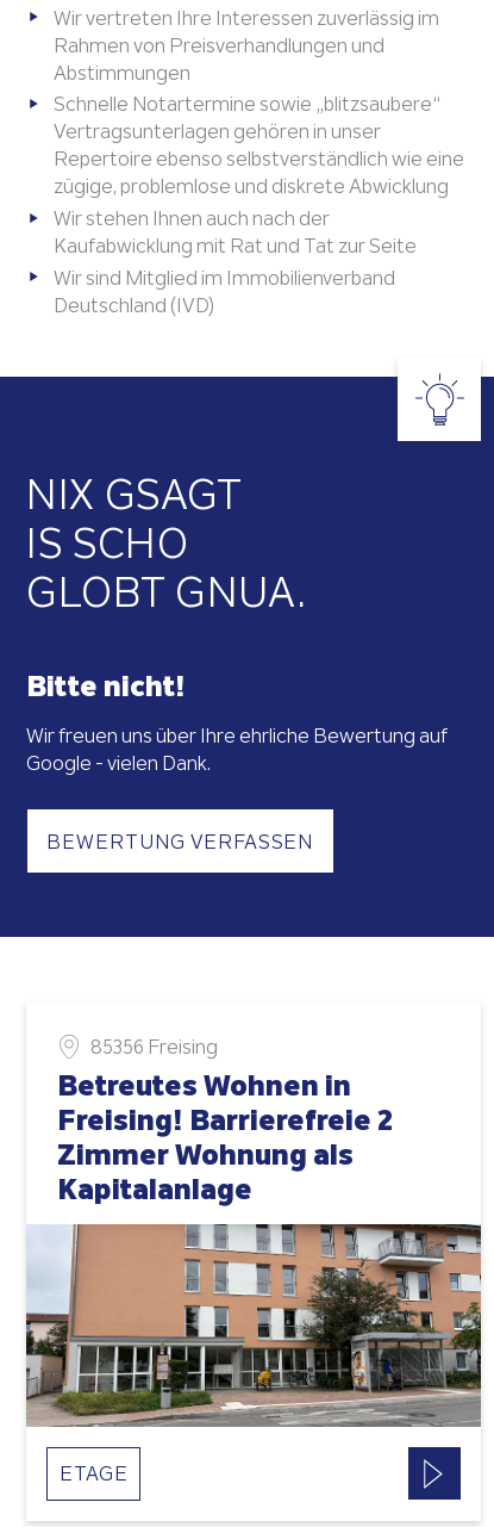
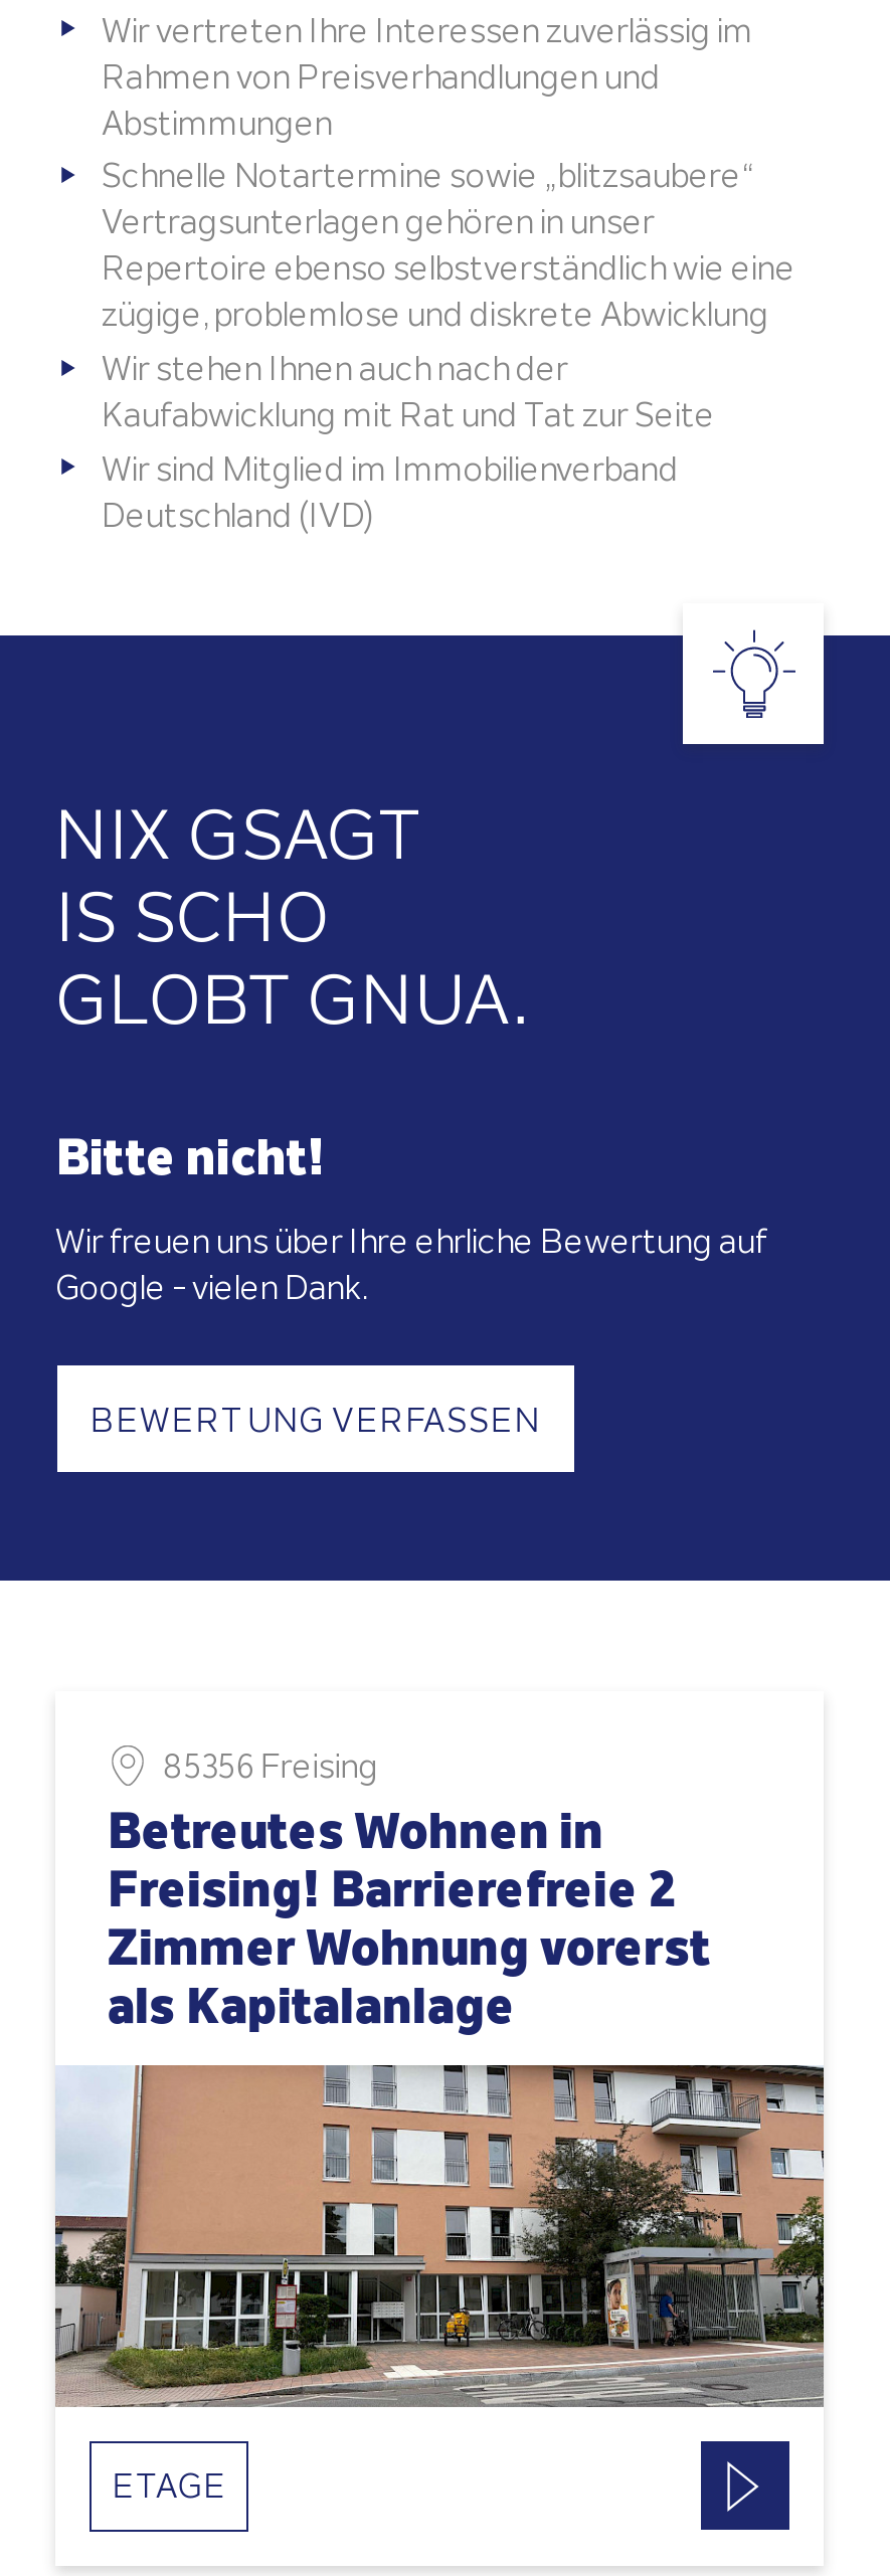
[57,1137,353,1206] Zimmer Wohnung als | Kapitalanlage -> [107,1918,710,2035] Zimmer Wohnung vorerst | als Kapitalanlage

